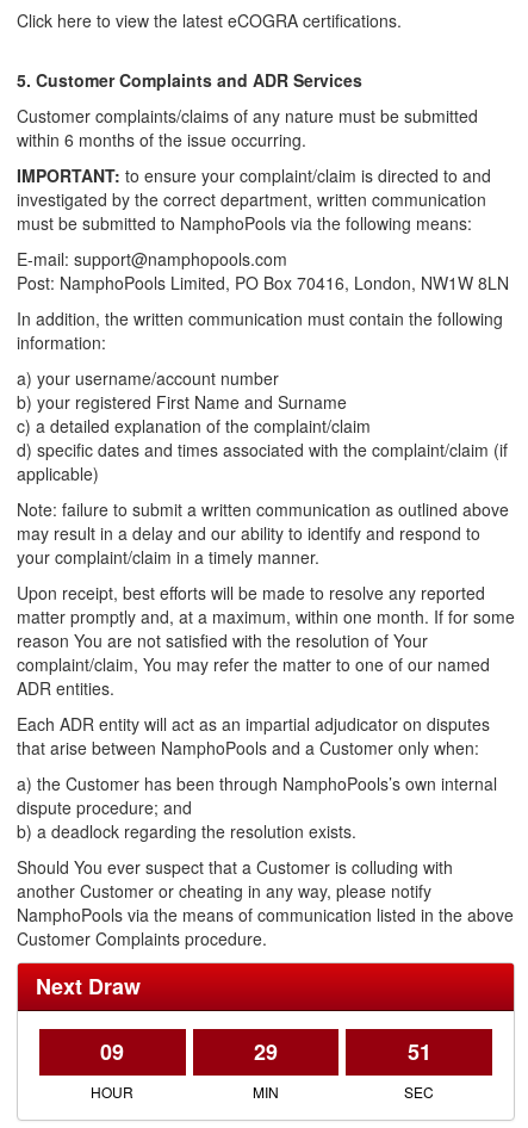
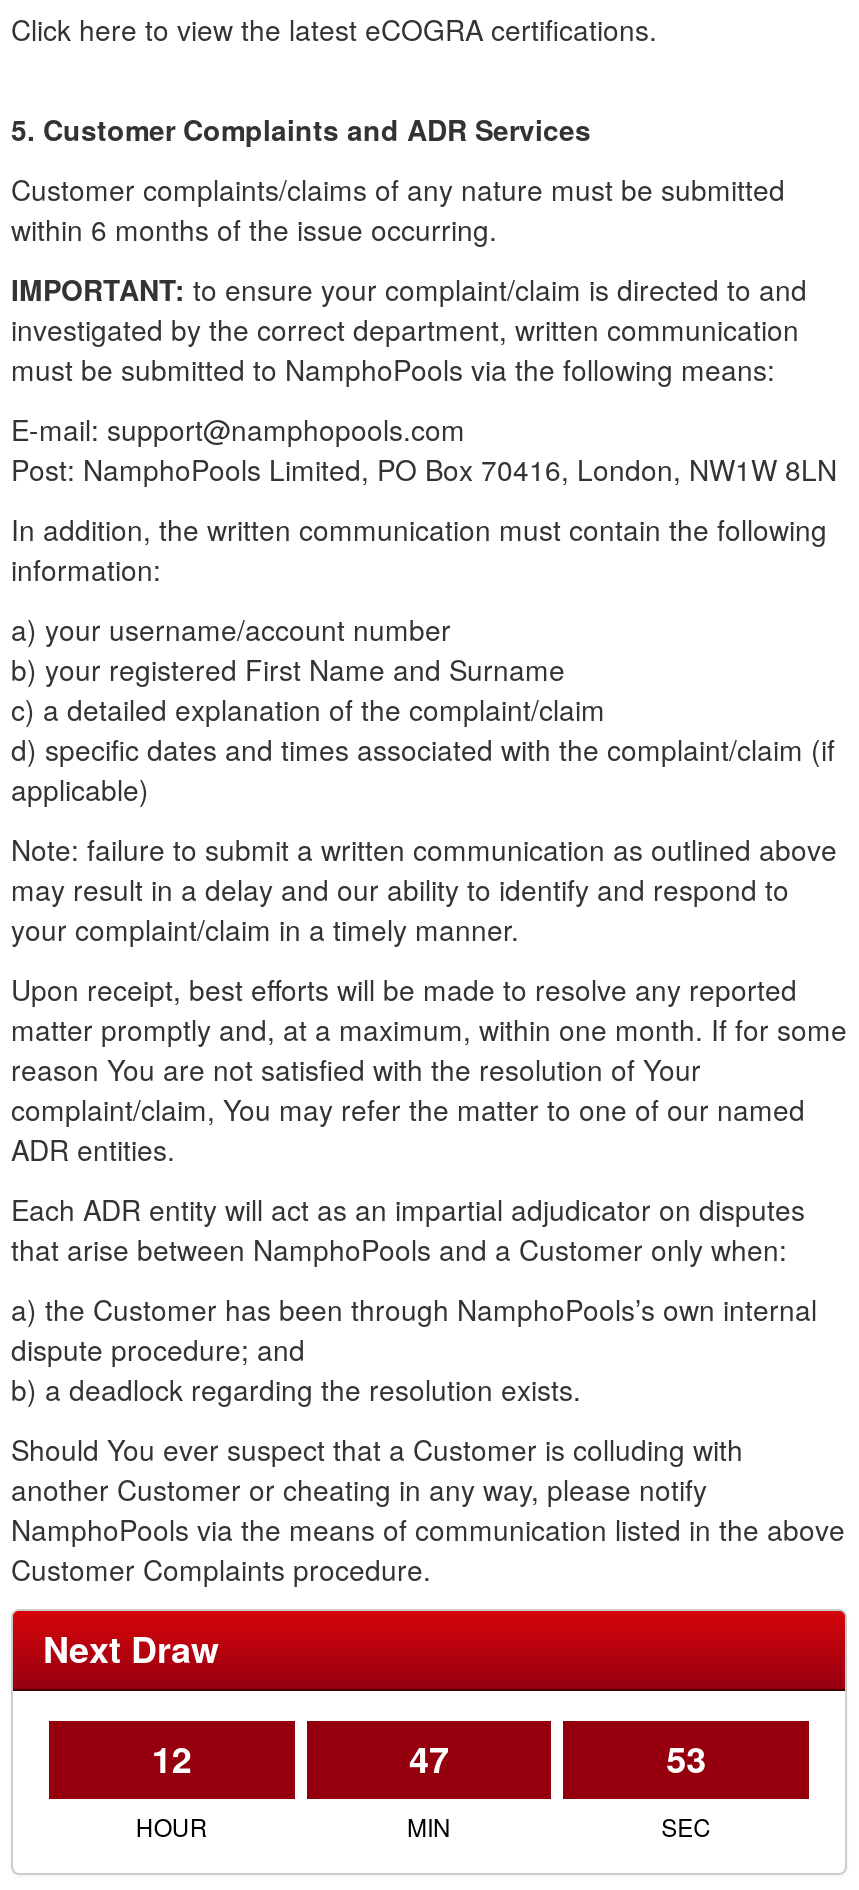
[100,1036,124,1067] 09 -> [152,1733,192,1785] 12
[254,1036,278,1067] 29 -> [409,1733,449,1785] 47

